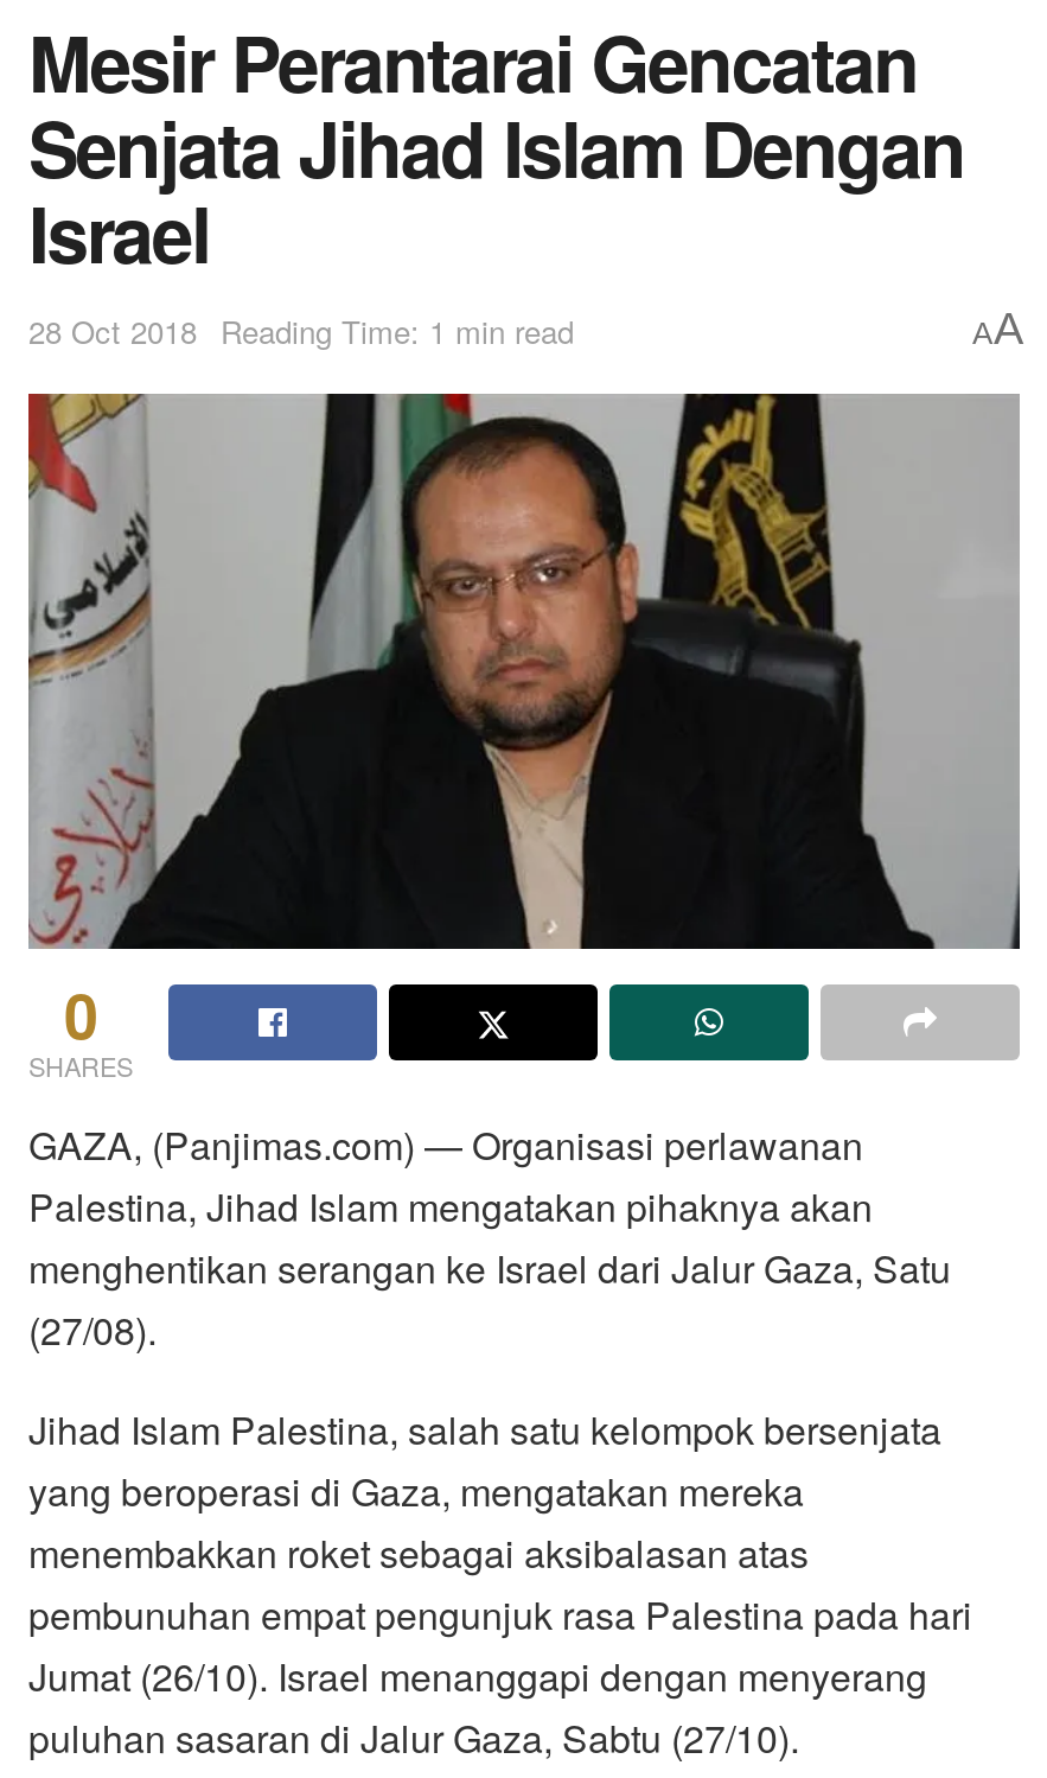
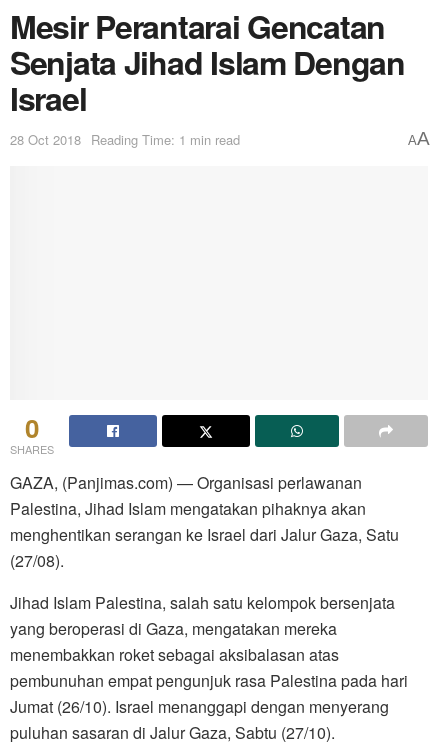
[26,391,1022,951] [image] -> none

